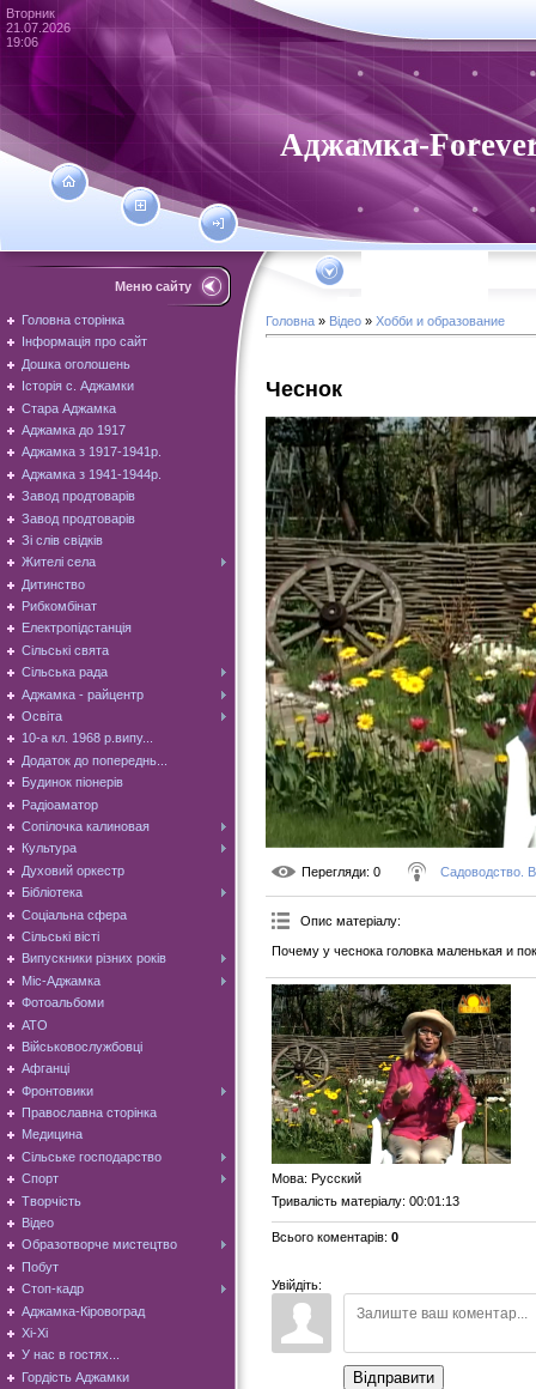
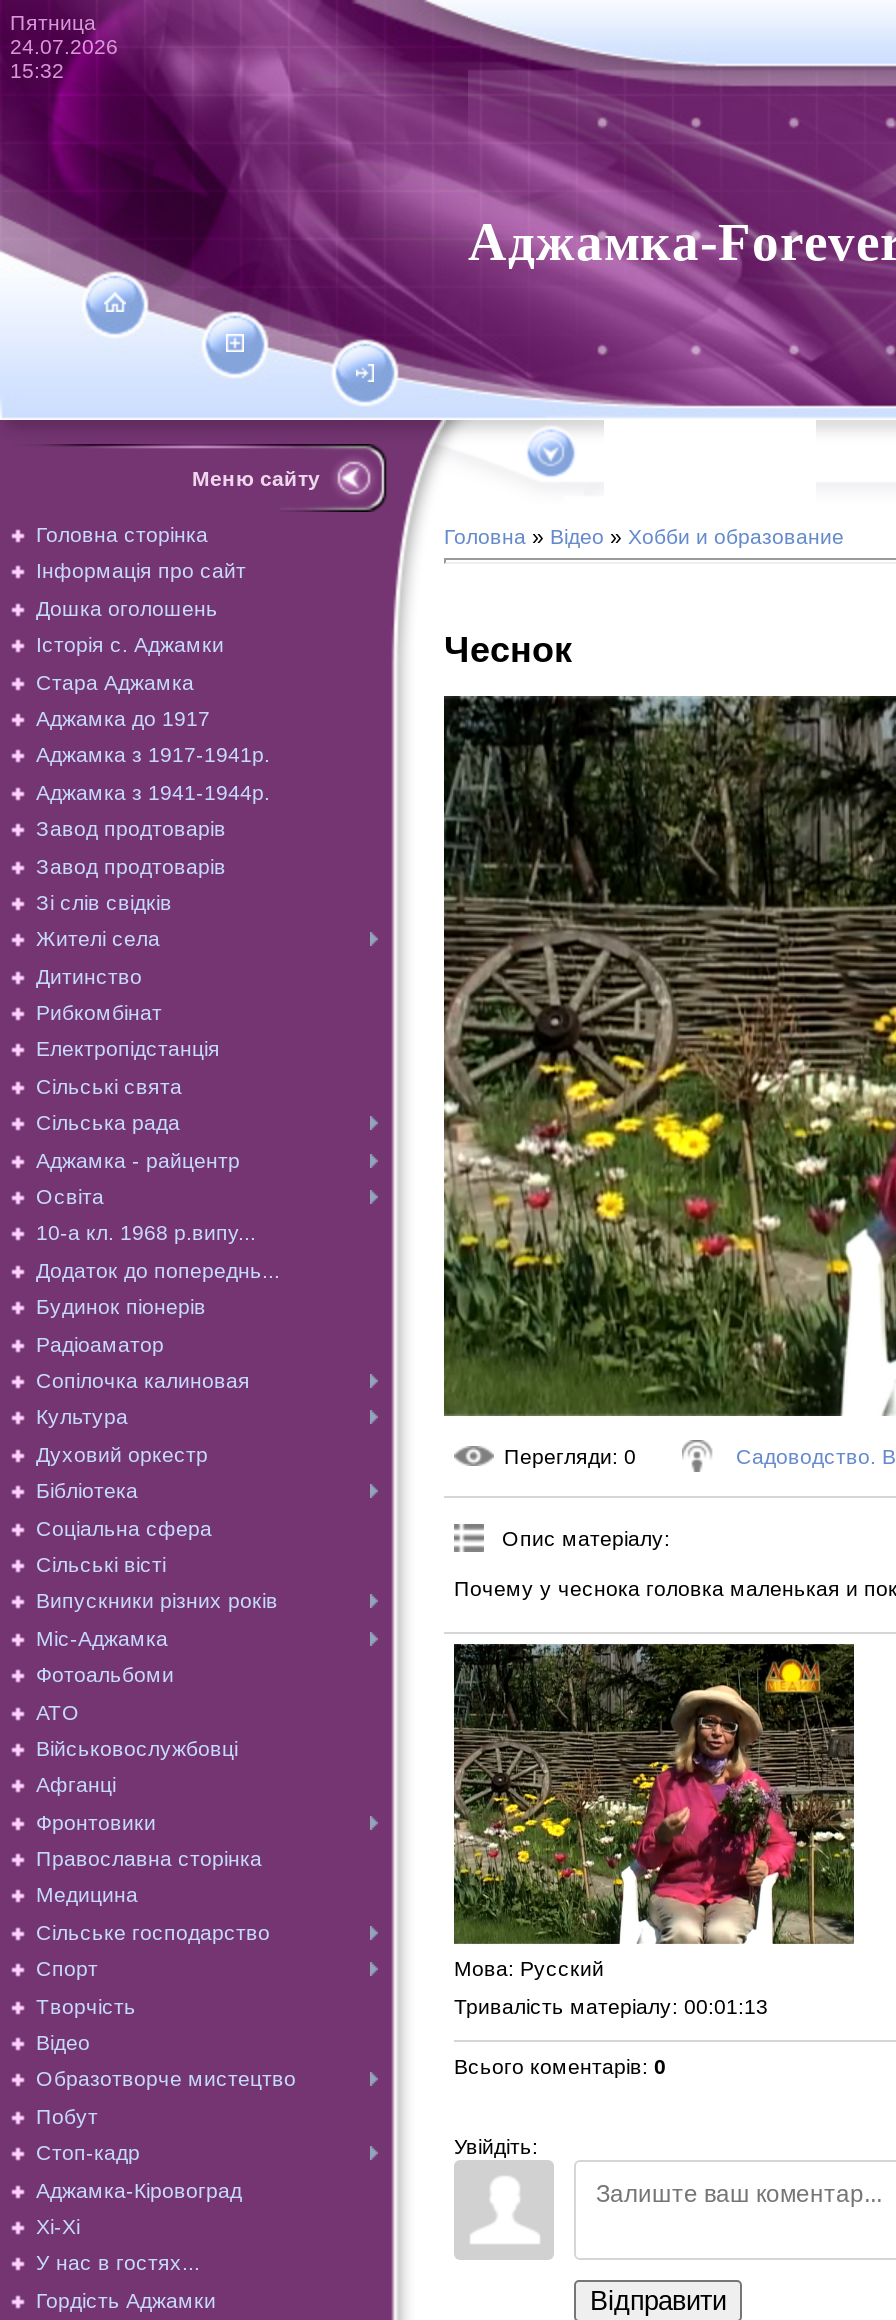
[6,6,71,49] Вторник | 21.07.2026 | 19:06 -> [10,10,118,82] Пятница | 24.07.2026 | 15:32

